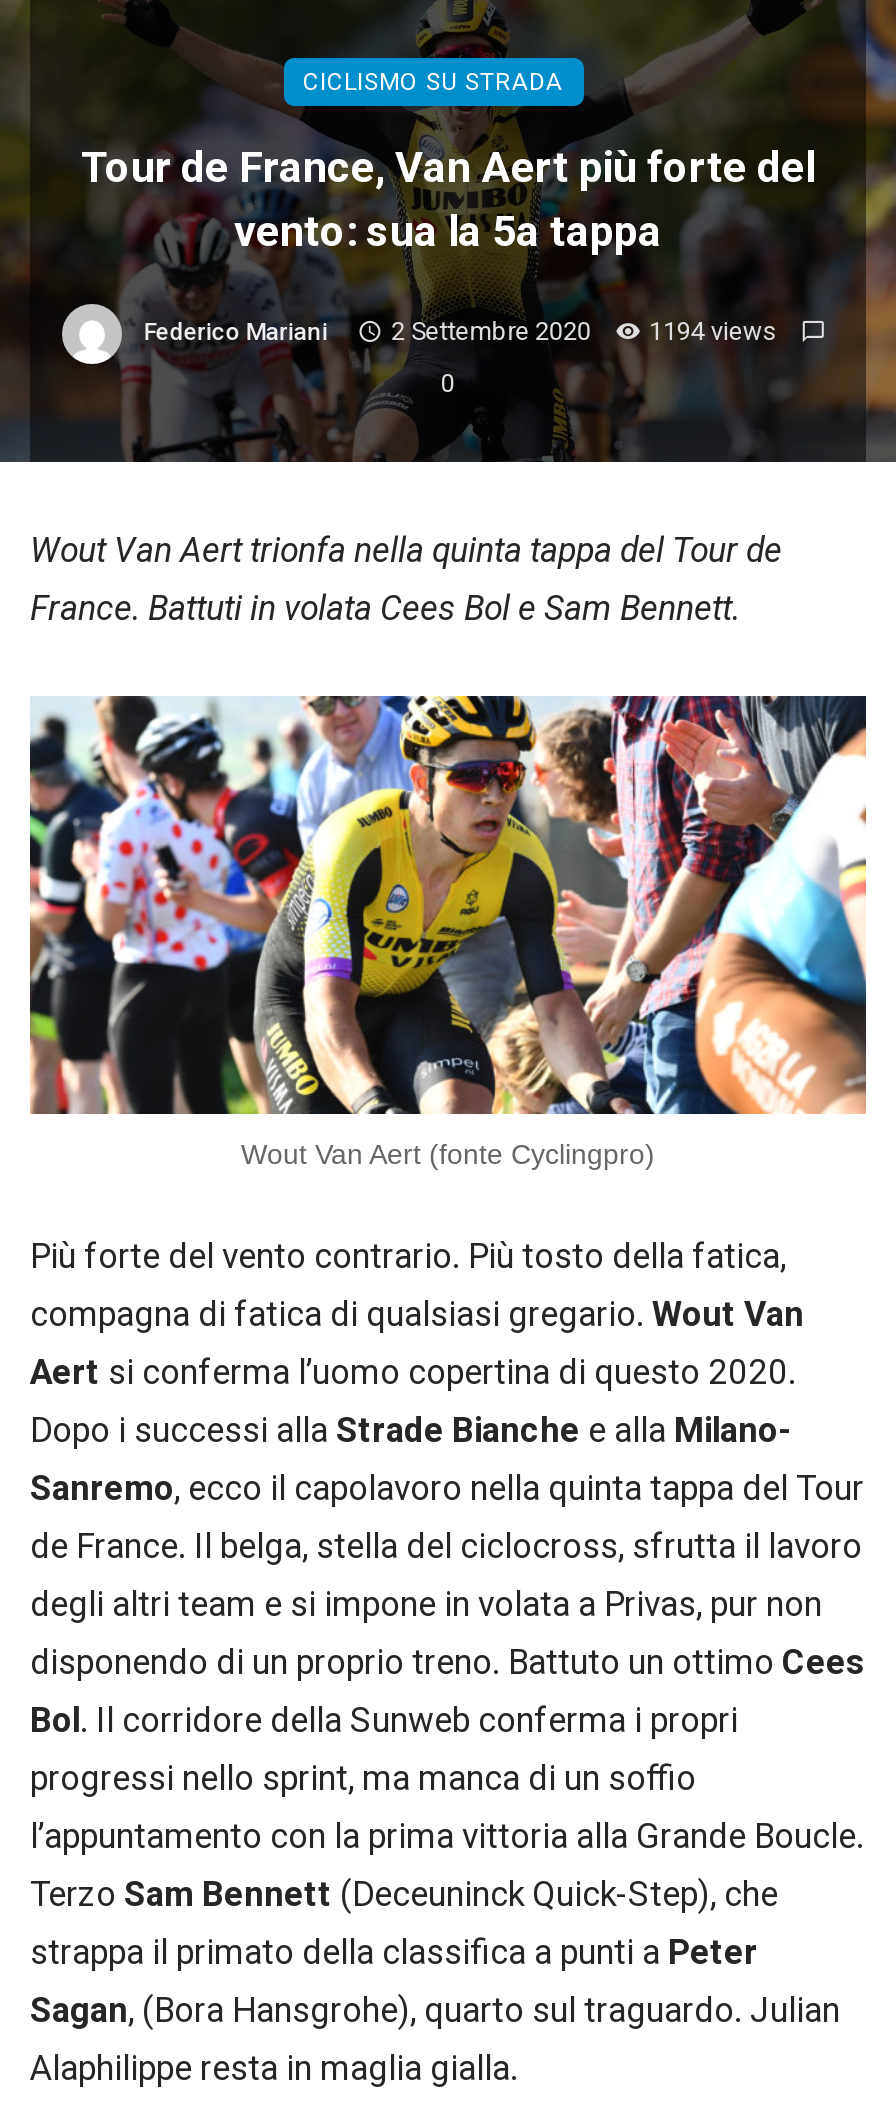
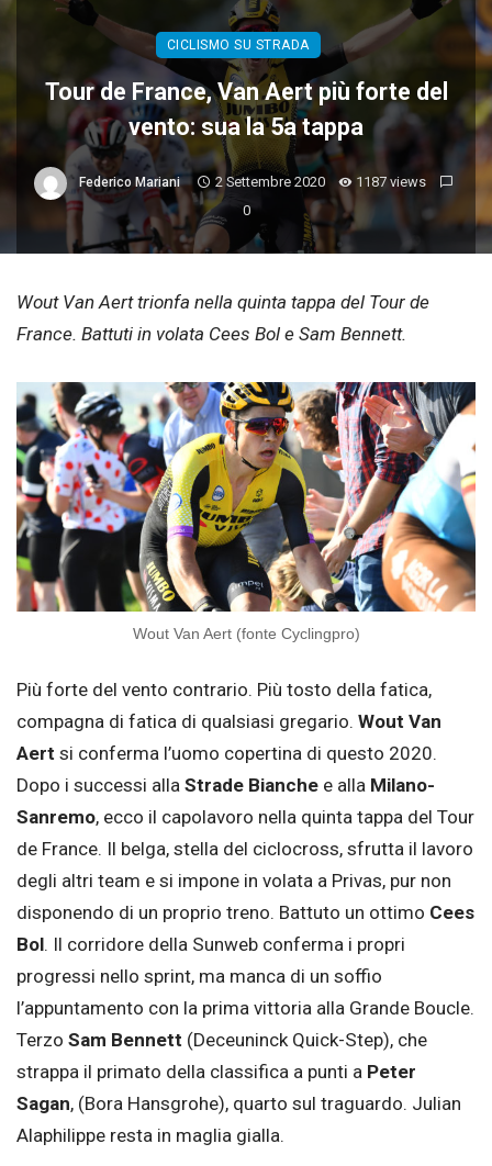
[391,317,777,347] 2 Settembre 2020 1194 views -> [215,174,427,190] 2 Settembre 2020 1187 views

